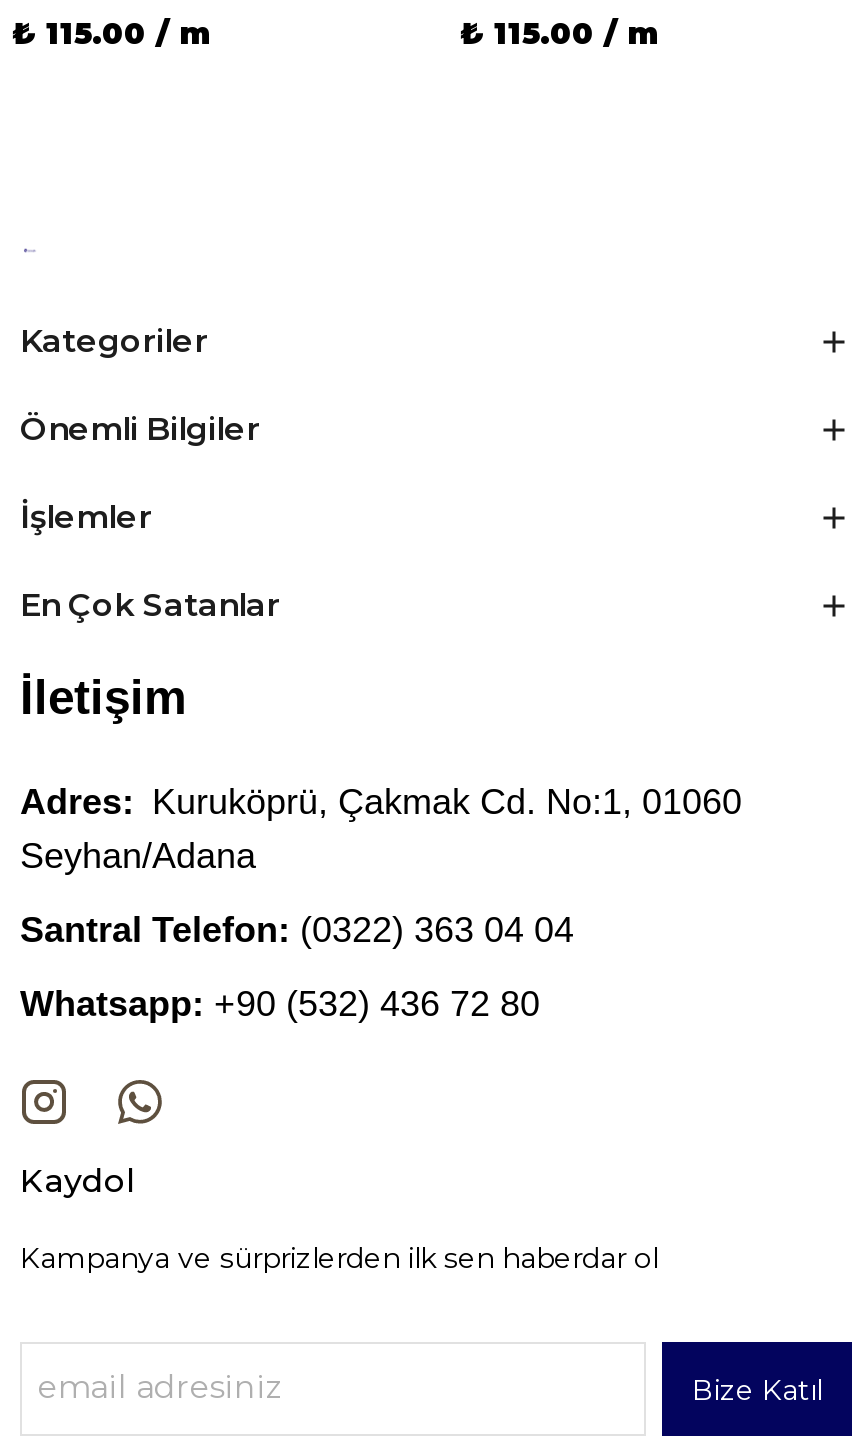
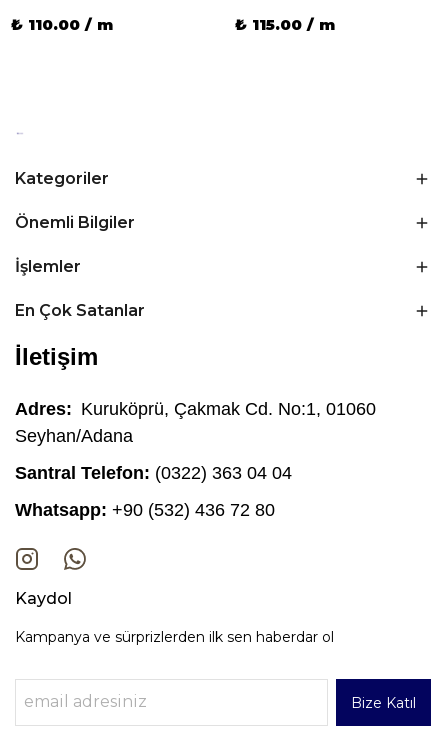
[12,14,212,52] ₺ 115.00 / m -> [11,15,113,34] ₺ 110.00 / m

